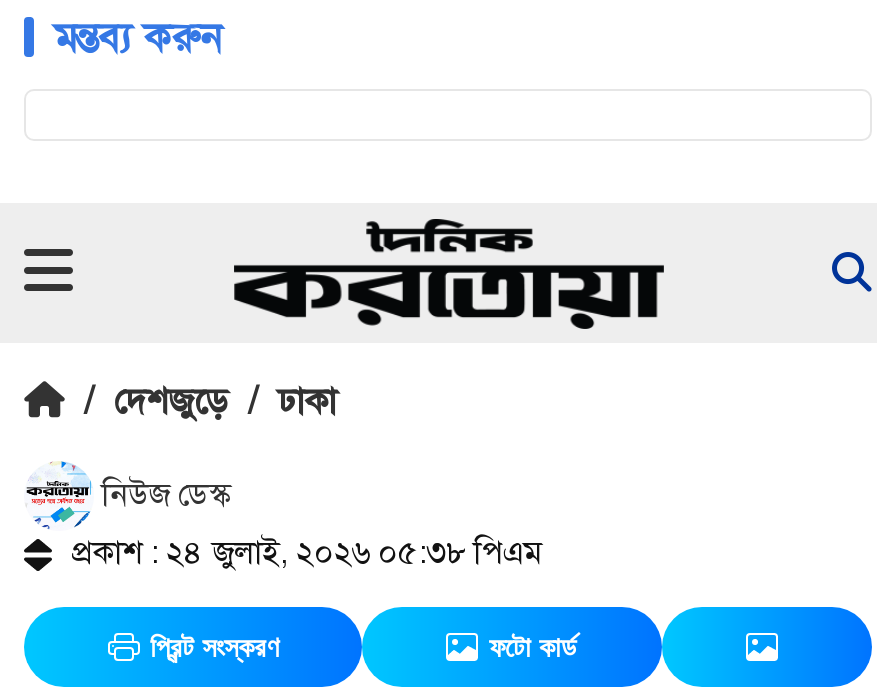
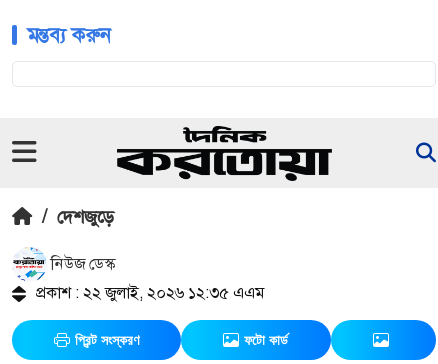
[84,377,336,425] / দেশজুড়ে / ঢাকা -> [42,205,114,229] / দেশজুড়ে
[72,531,542,573] প্রকাশ : ২৪ জুলাই, ২০২৬ ০৫:৩৮ পিএম -> [36,282,264,303] প্রকাশ : ২২ জুলাই, ২০২৬ ১২:৩৫ এএম

